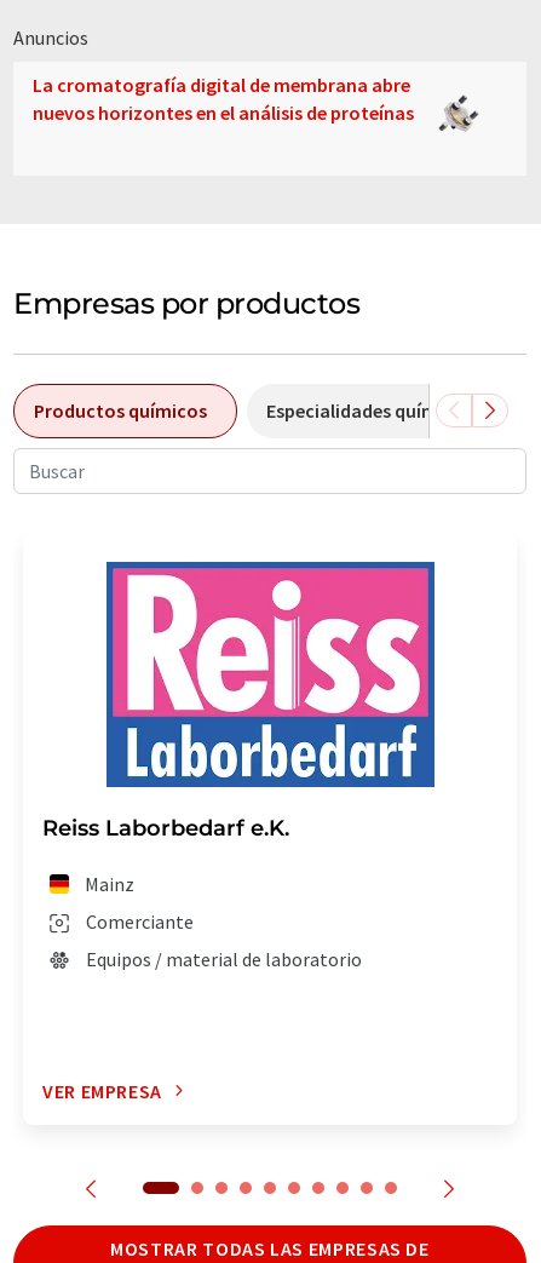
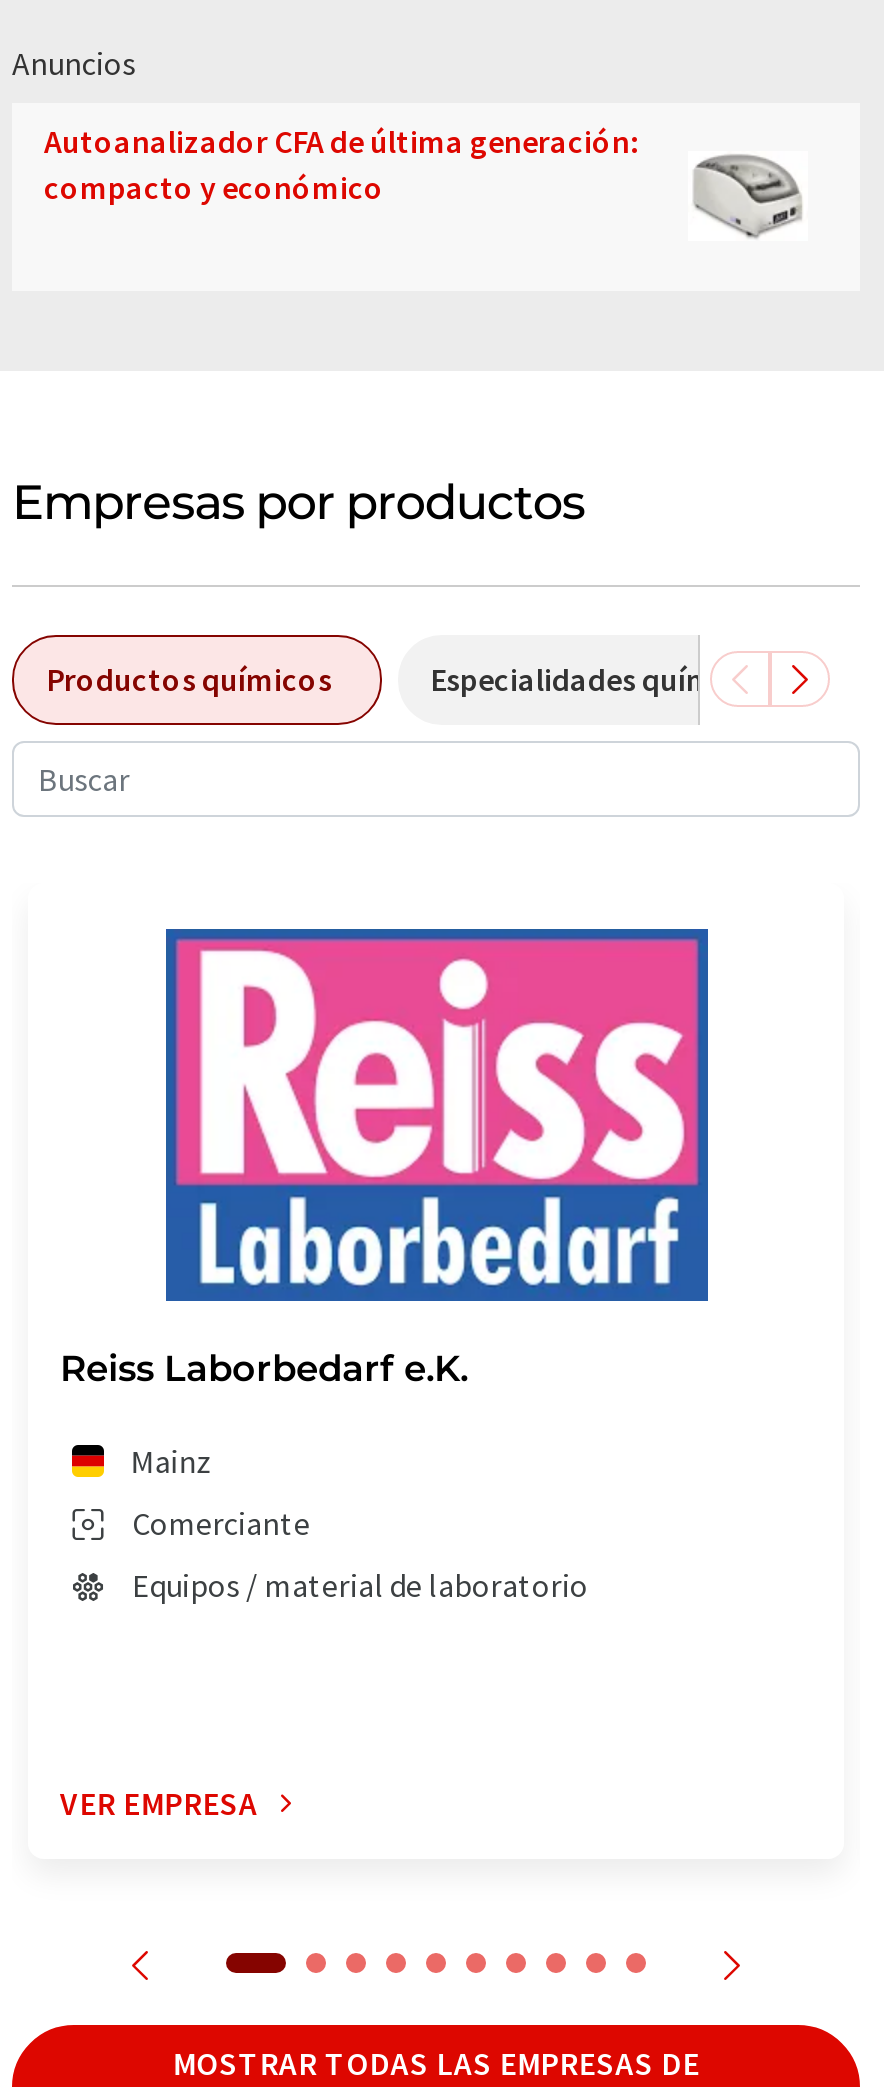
[33,72,490,143] [image] | La cromatografía digital de membrana abre | nuevos horizontes en el análisis de proteínas -> [44,120,802,239] [image] | Autoanalizador CFA de última generación: | compacto y económico

